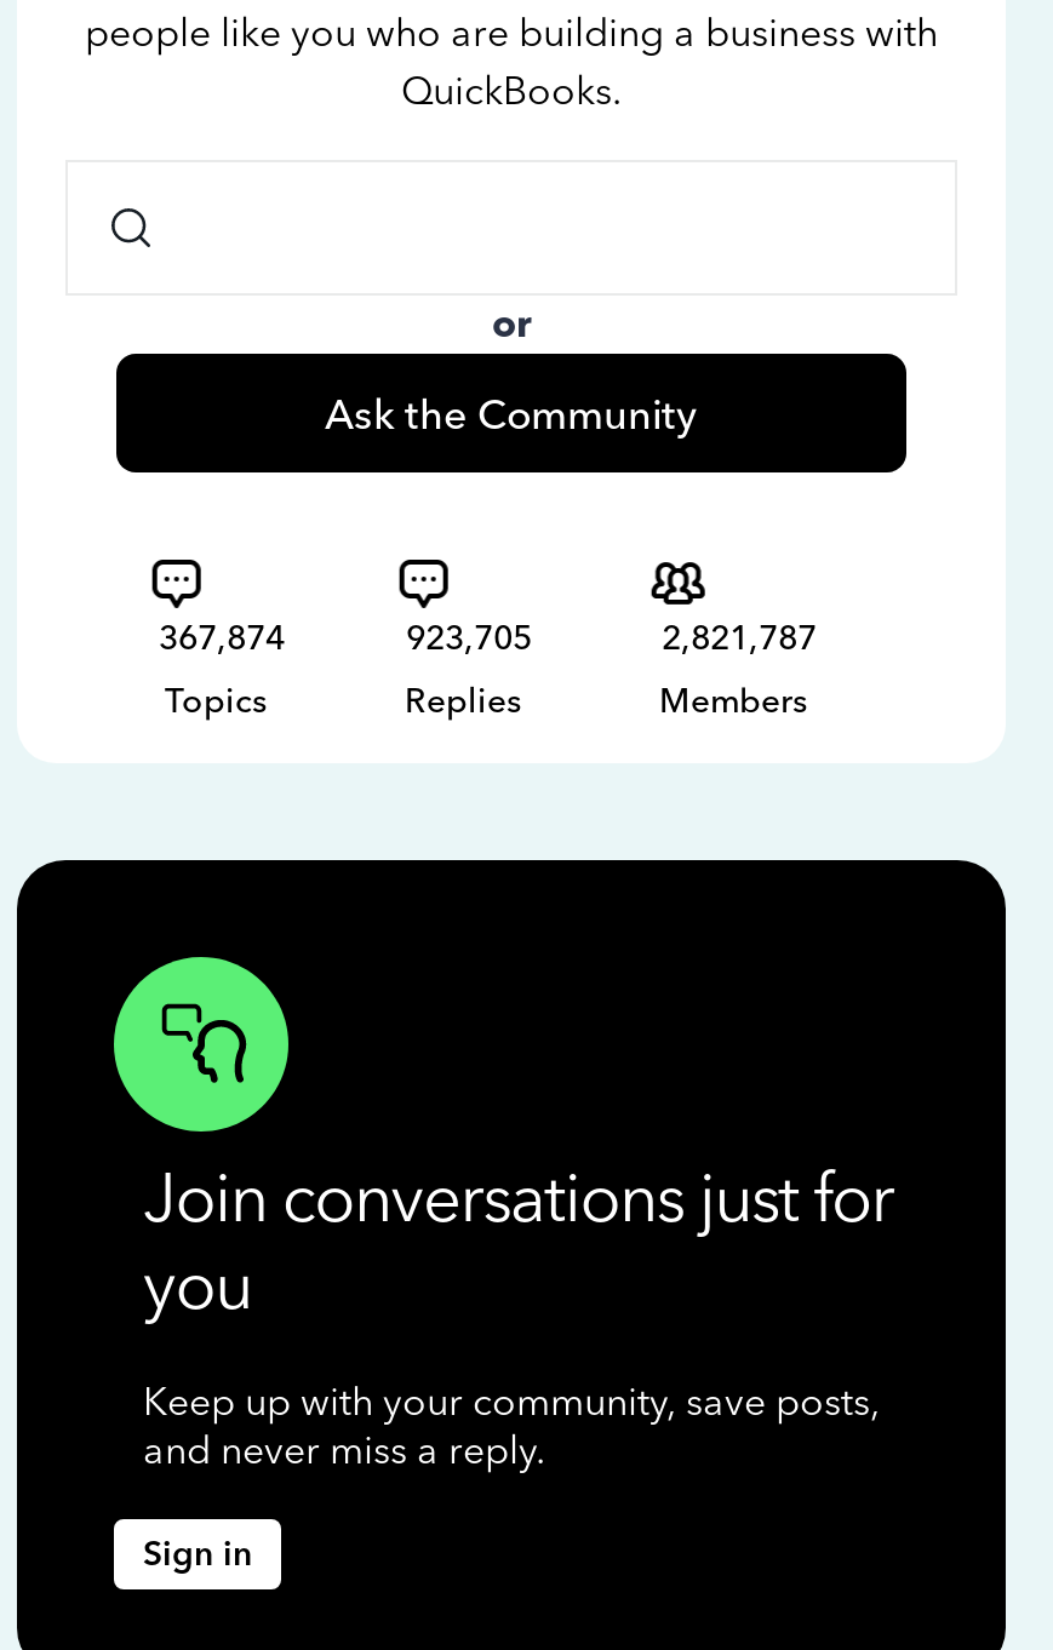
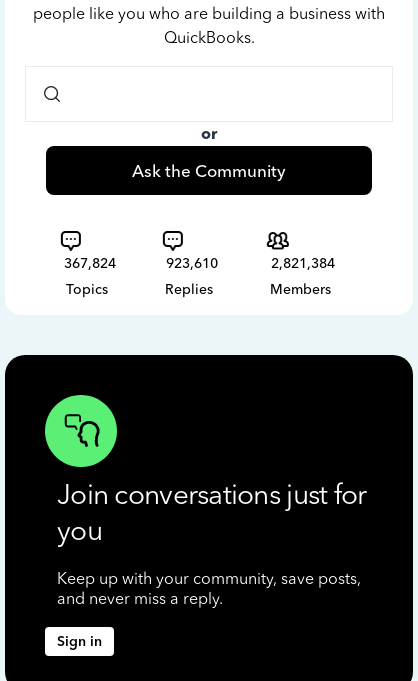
[159,618,285,659] 367,874 -> [63,255,115,272] 367,824
[406,618,532,659] 923,705 -> [165,255,217,272] 923,610
[662,618,817,659] 2,821,787 -> [271,255,335,272] 2,821,384

